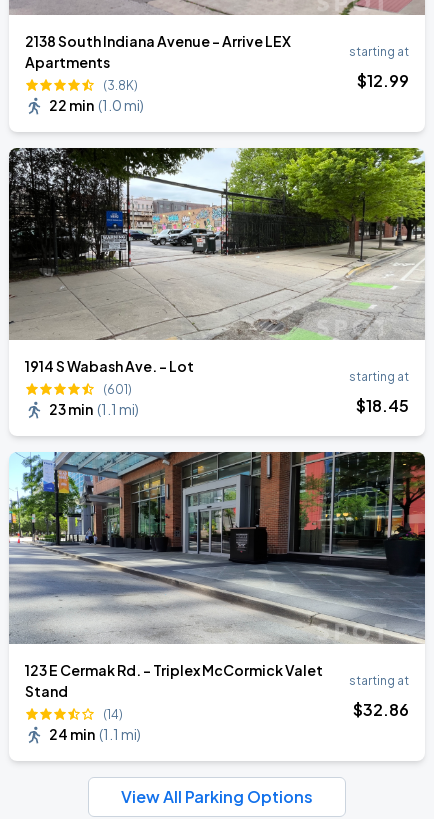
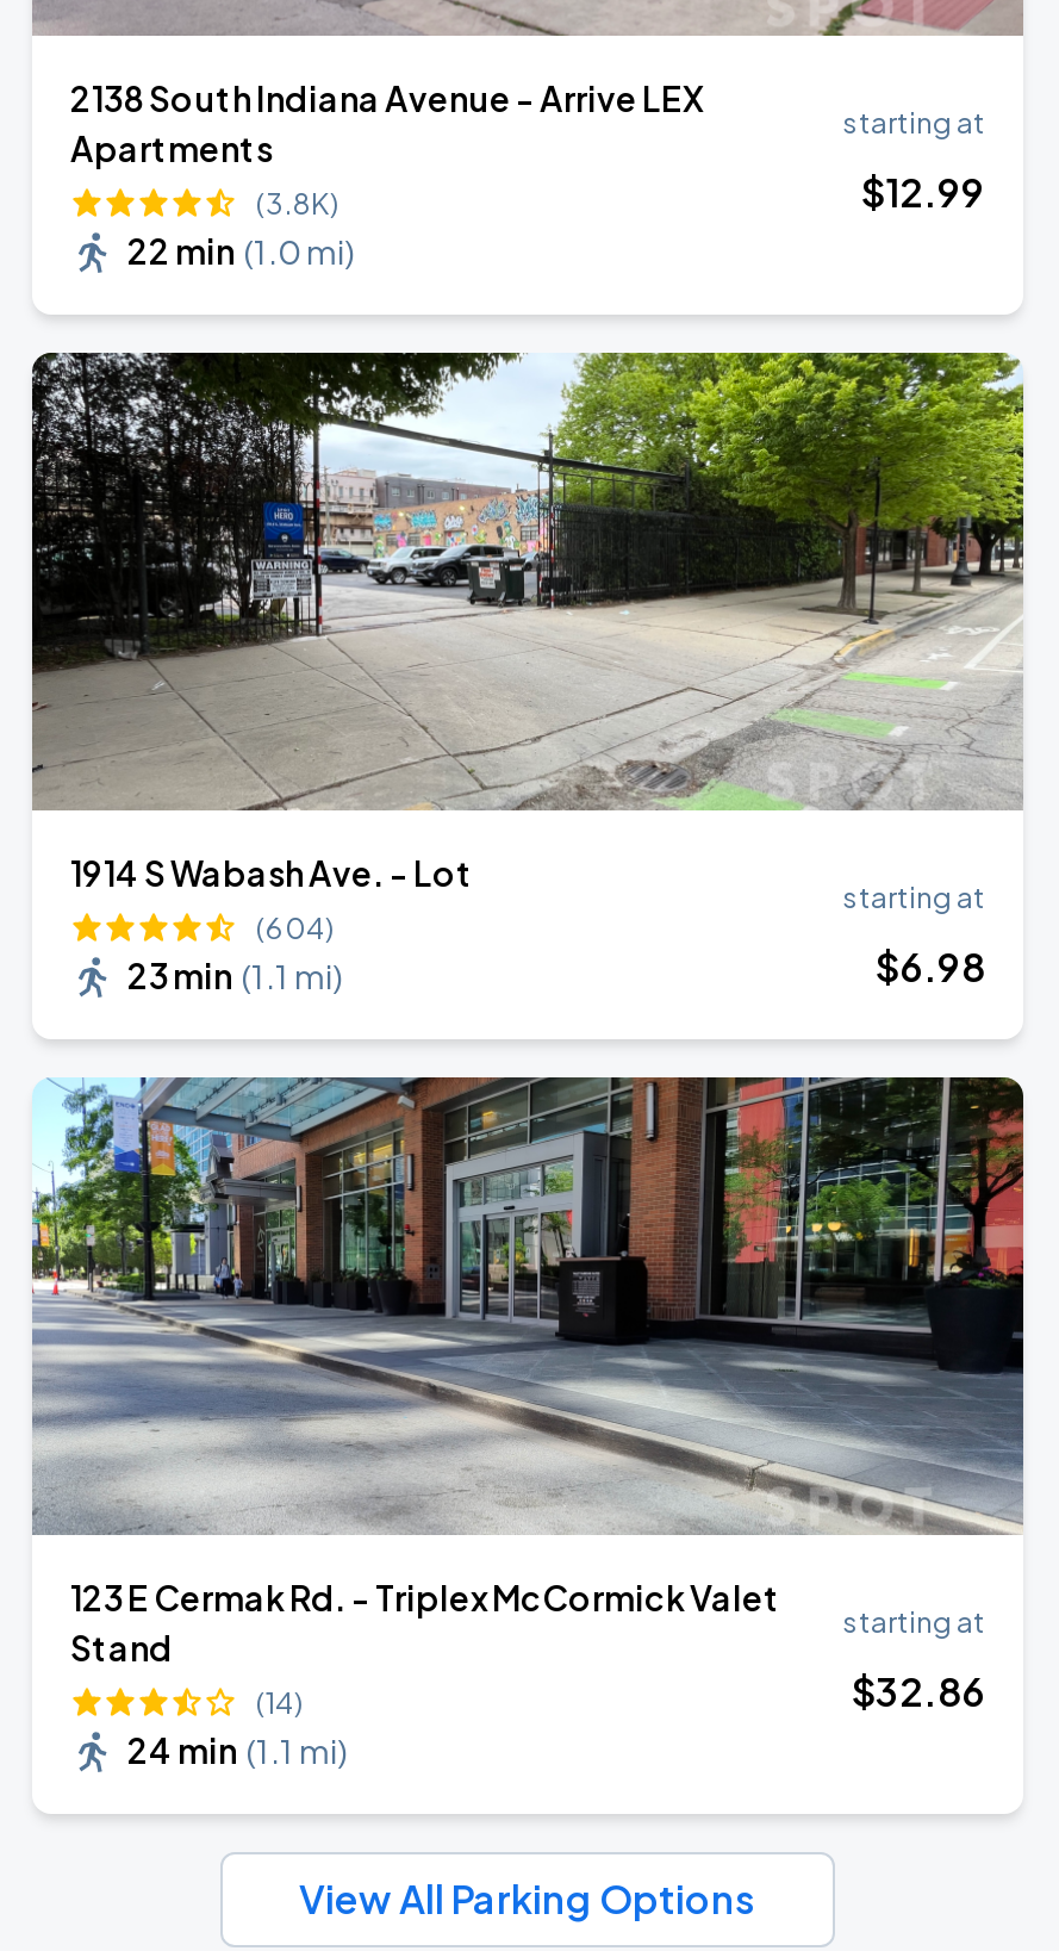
[103,382,132,397] (601) -> [256,911,335,946] (604)
[356,395,409,416] $18.45 -> [876,942,985,992] $6.98

